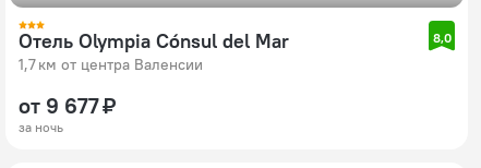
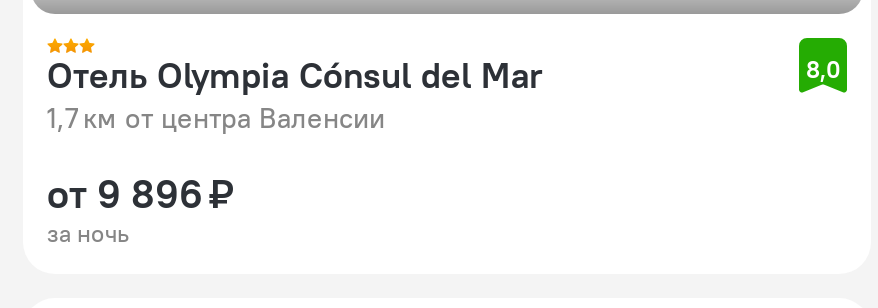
[19,92,116,119] от 9 677 ₽ -> [47,168,233,218] от 9 896 ₽

